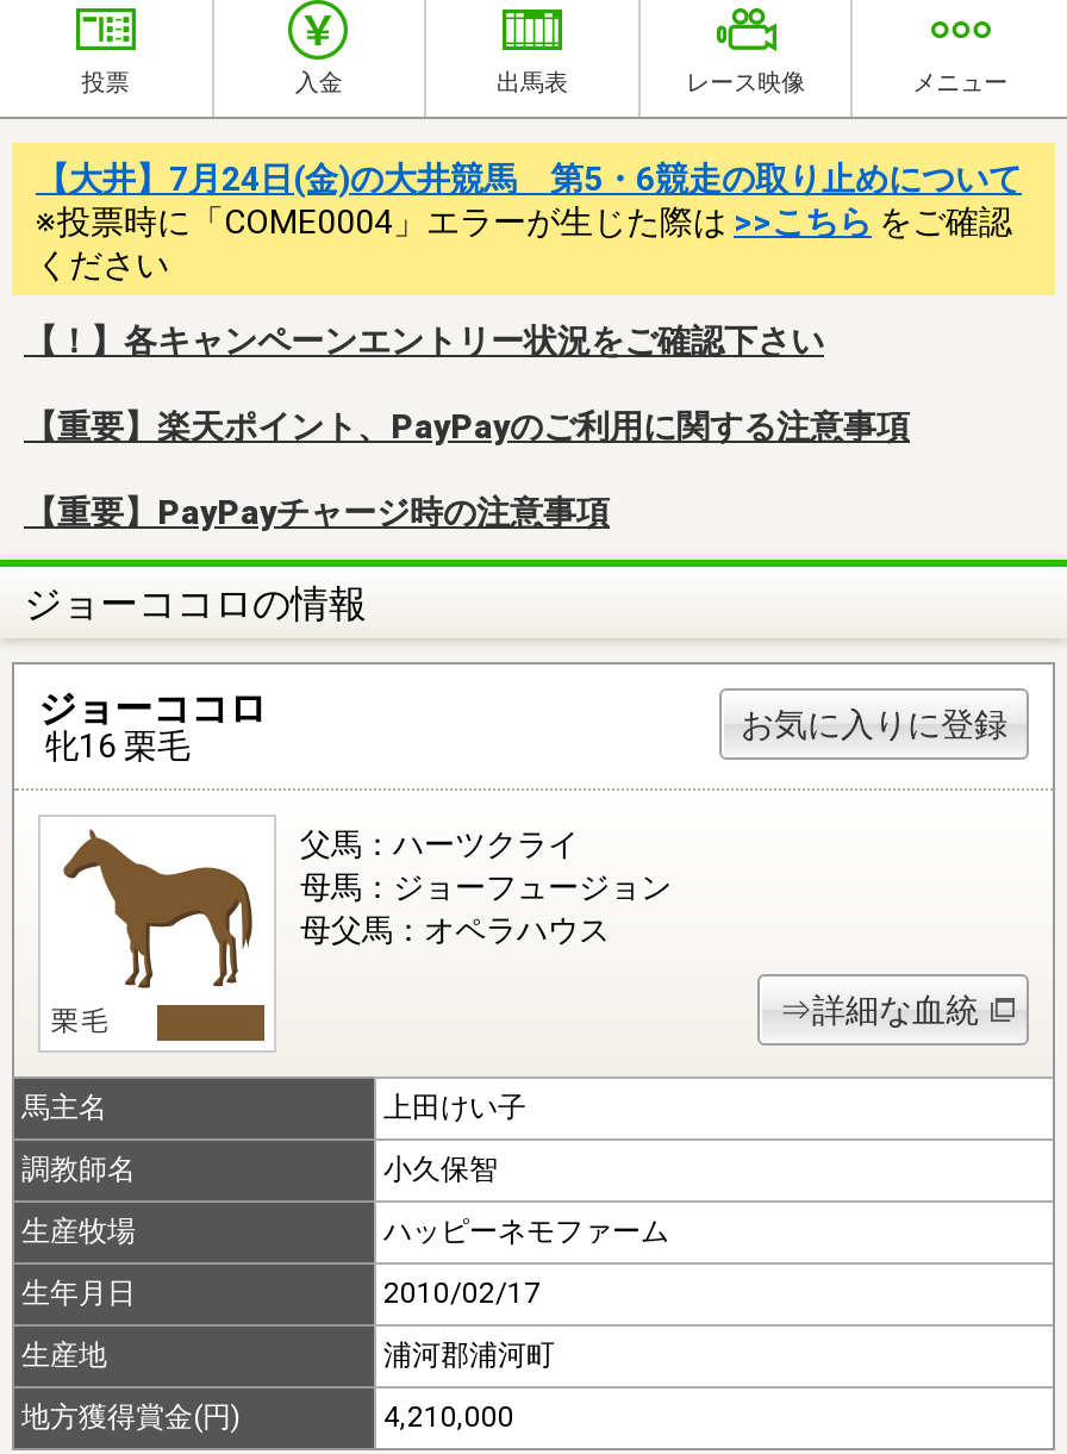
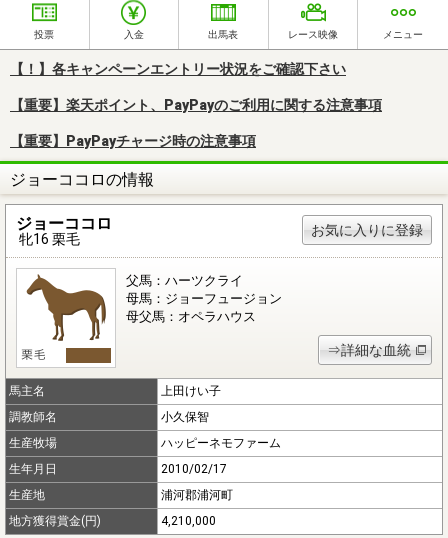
[36,159,1022,283] 【大井】7月24日(金)の大井競馬 第5・6競走の取り止めについて | ※投票時に「COME0004」エラーが生じた際は>>こちらをご確認 | ください -> none

